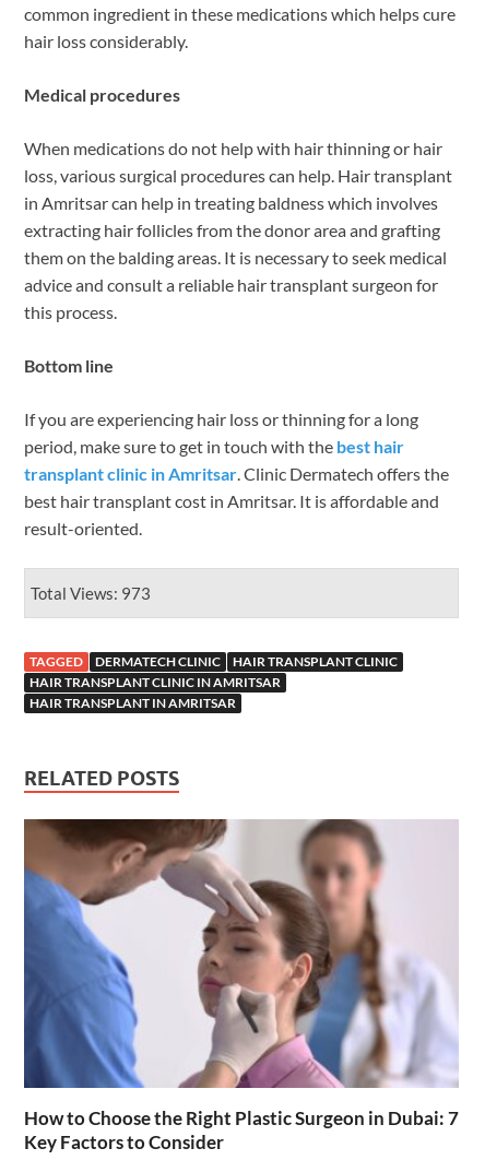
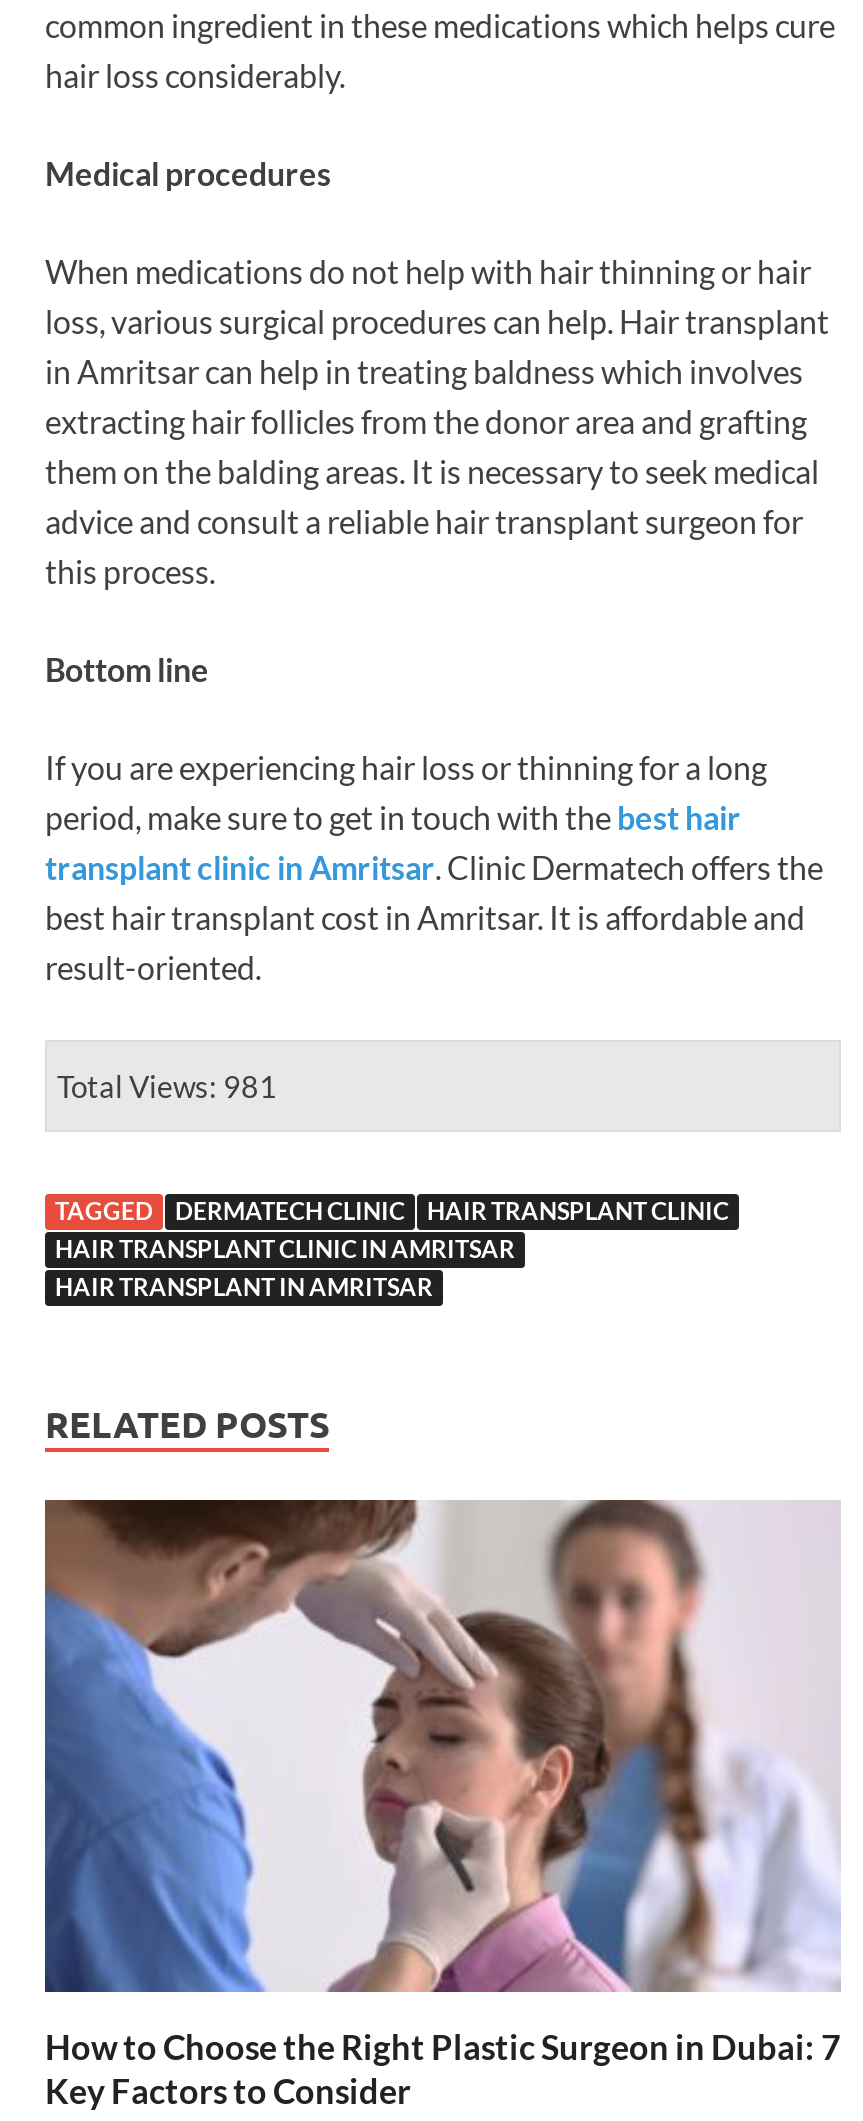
[31,583,151,603] Total Views: 973 -> [57,1068,277,1104] Total Views: 981

